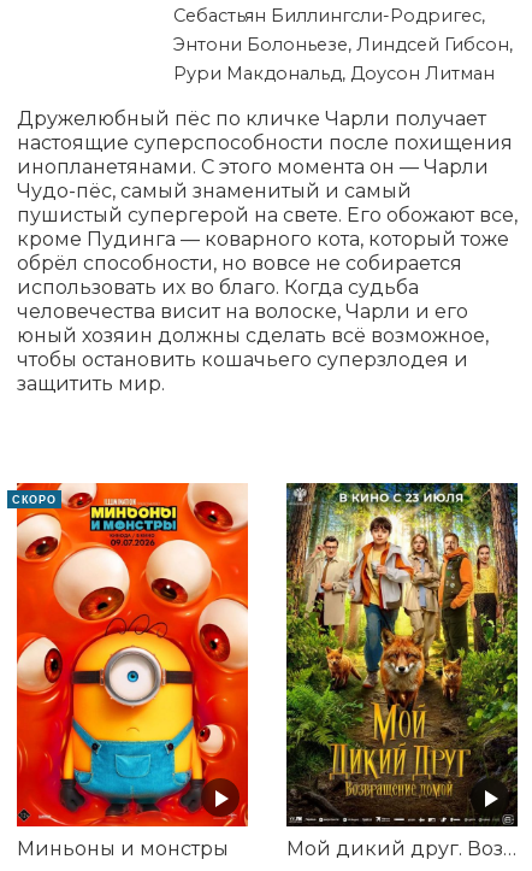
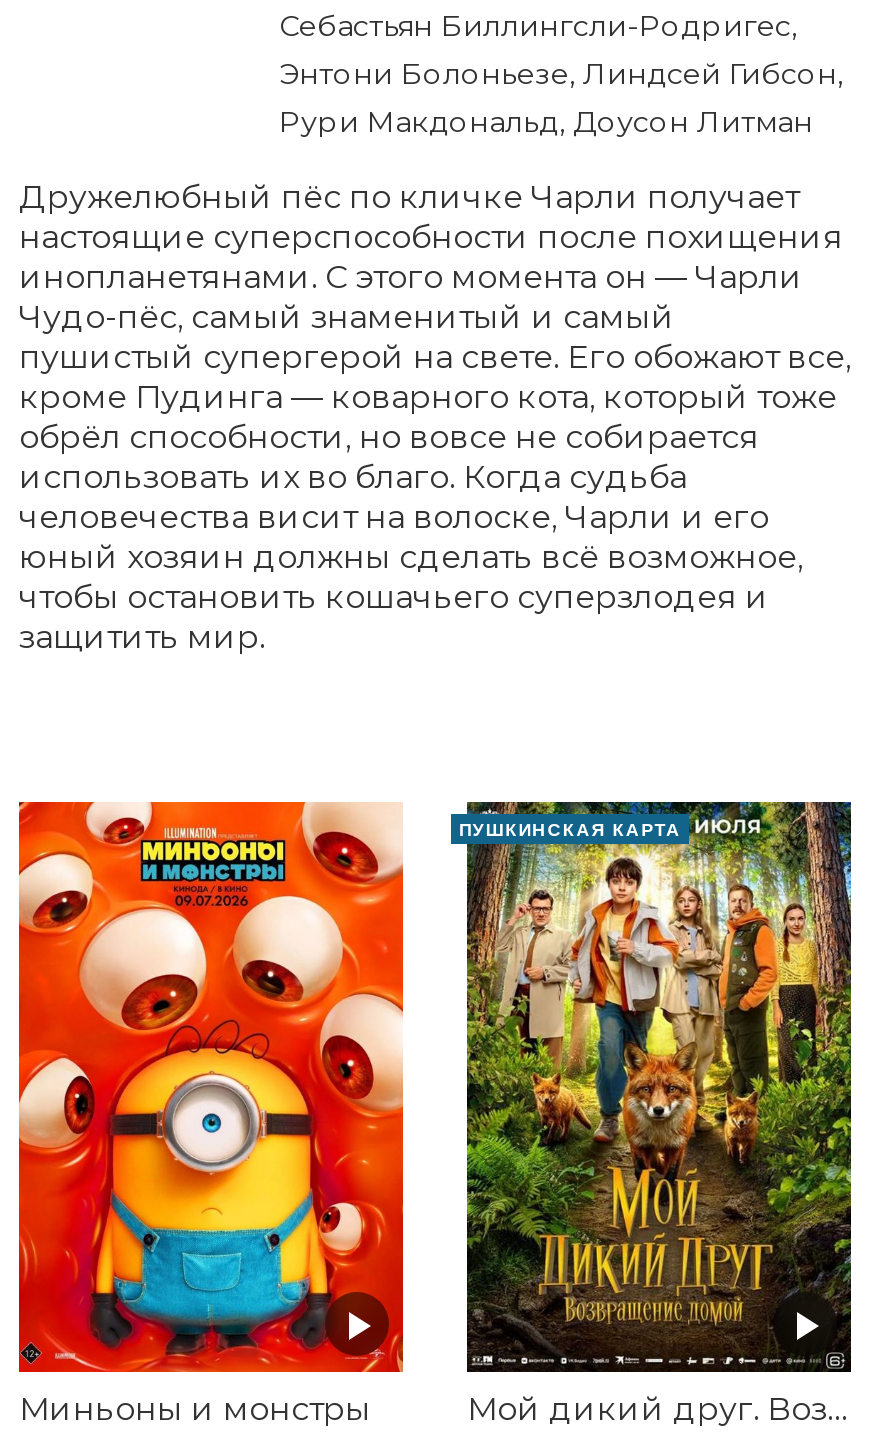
none -> [459,820,681,840] ПУШКИНСКАЯ КАРТА
[12,494,56,506] СКОРО -> none

